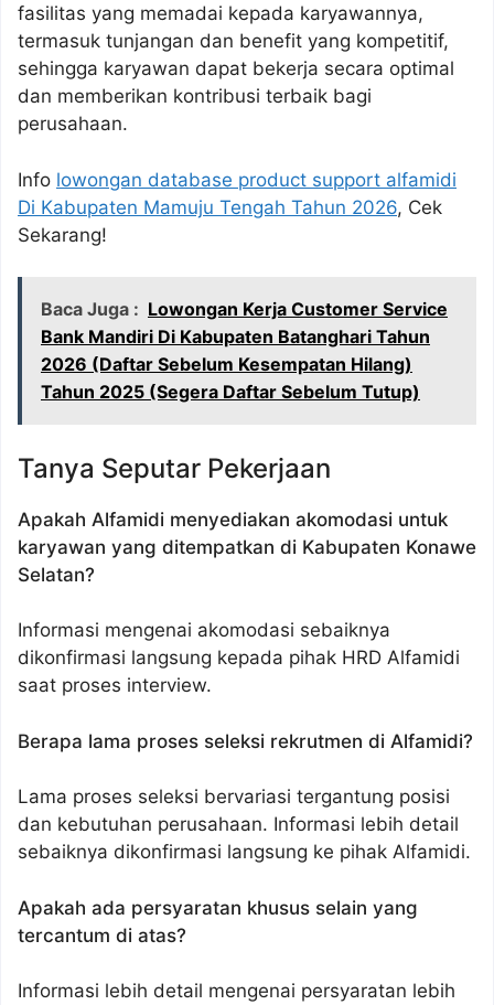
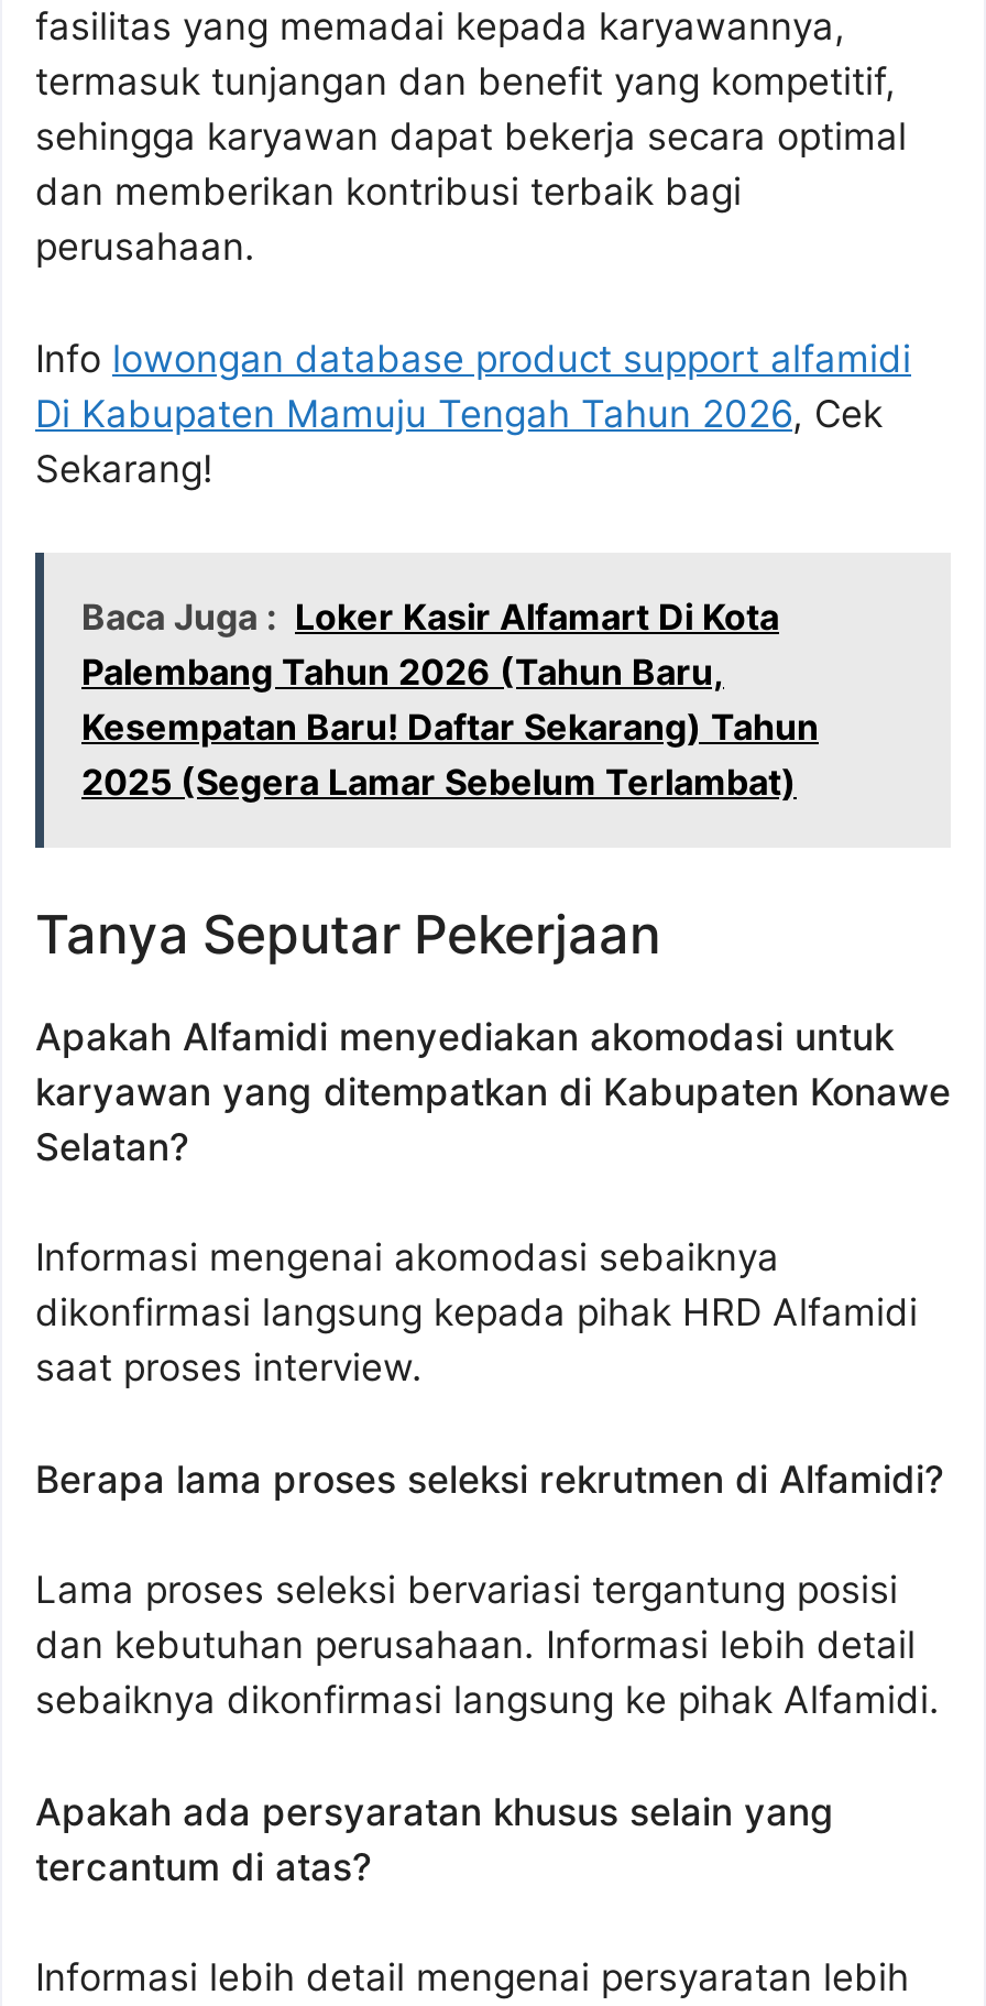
[41,298,448,403] Baca Juga : Lowongan Kerja Customer Service | Bank Mandiri Di Kabupaten Batanghari Tahun | 2026 (Daftar Sebelum Kesempatan Hilang) | Tahun 2025 (Segera Daftar Sebelum Tutup) -> [81,595,819,804] Baca Juga : Loker Kasir Alfamart Di Kota | Palembang Tahun 2026 (Tahun Baru, | Kesempatan Baru! Daftar Sekarang) Tahun | 2025 (Segera Lamar Sebelum Terlambat)

